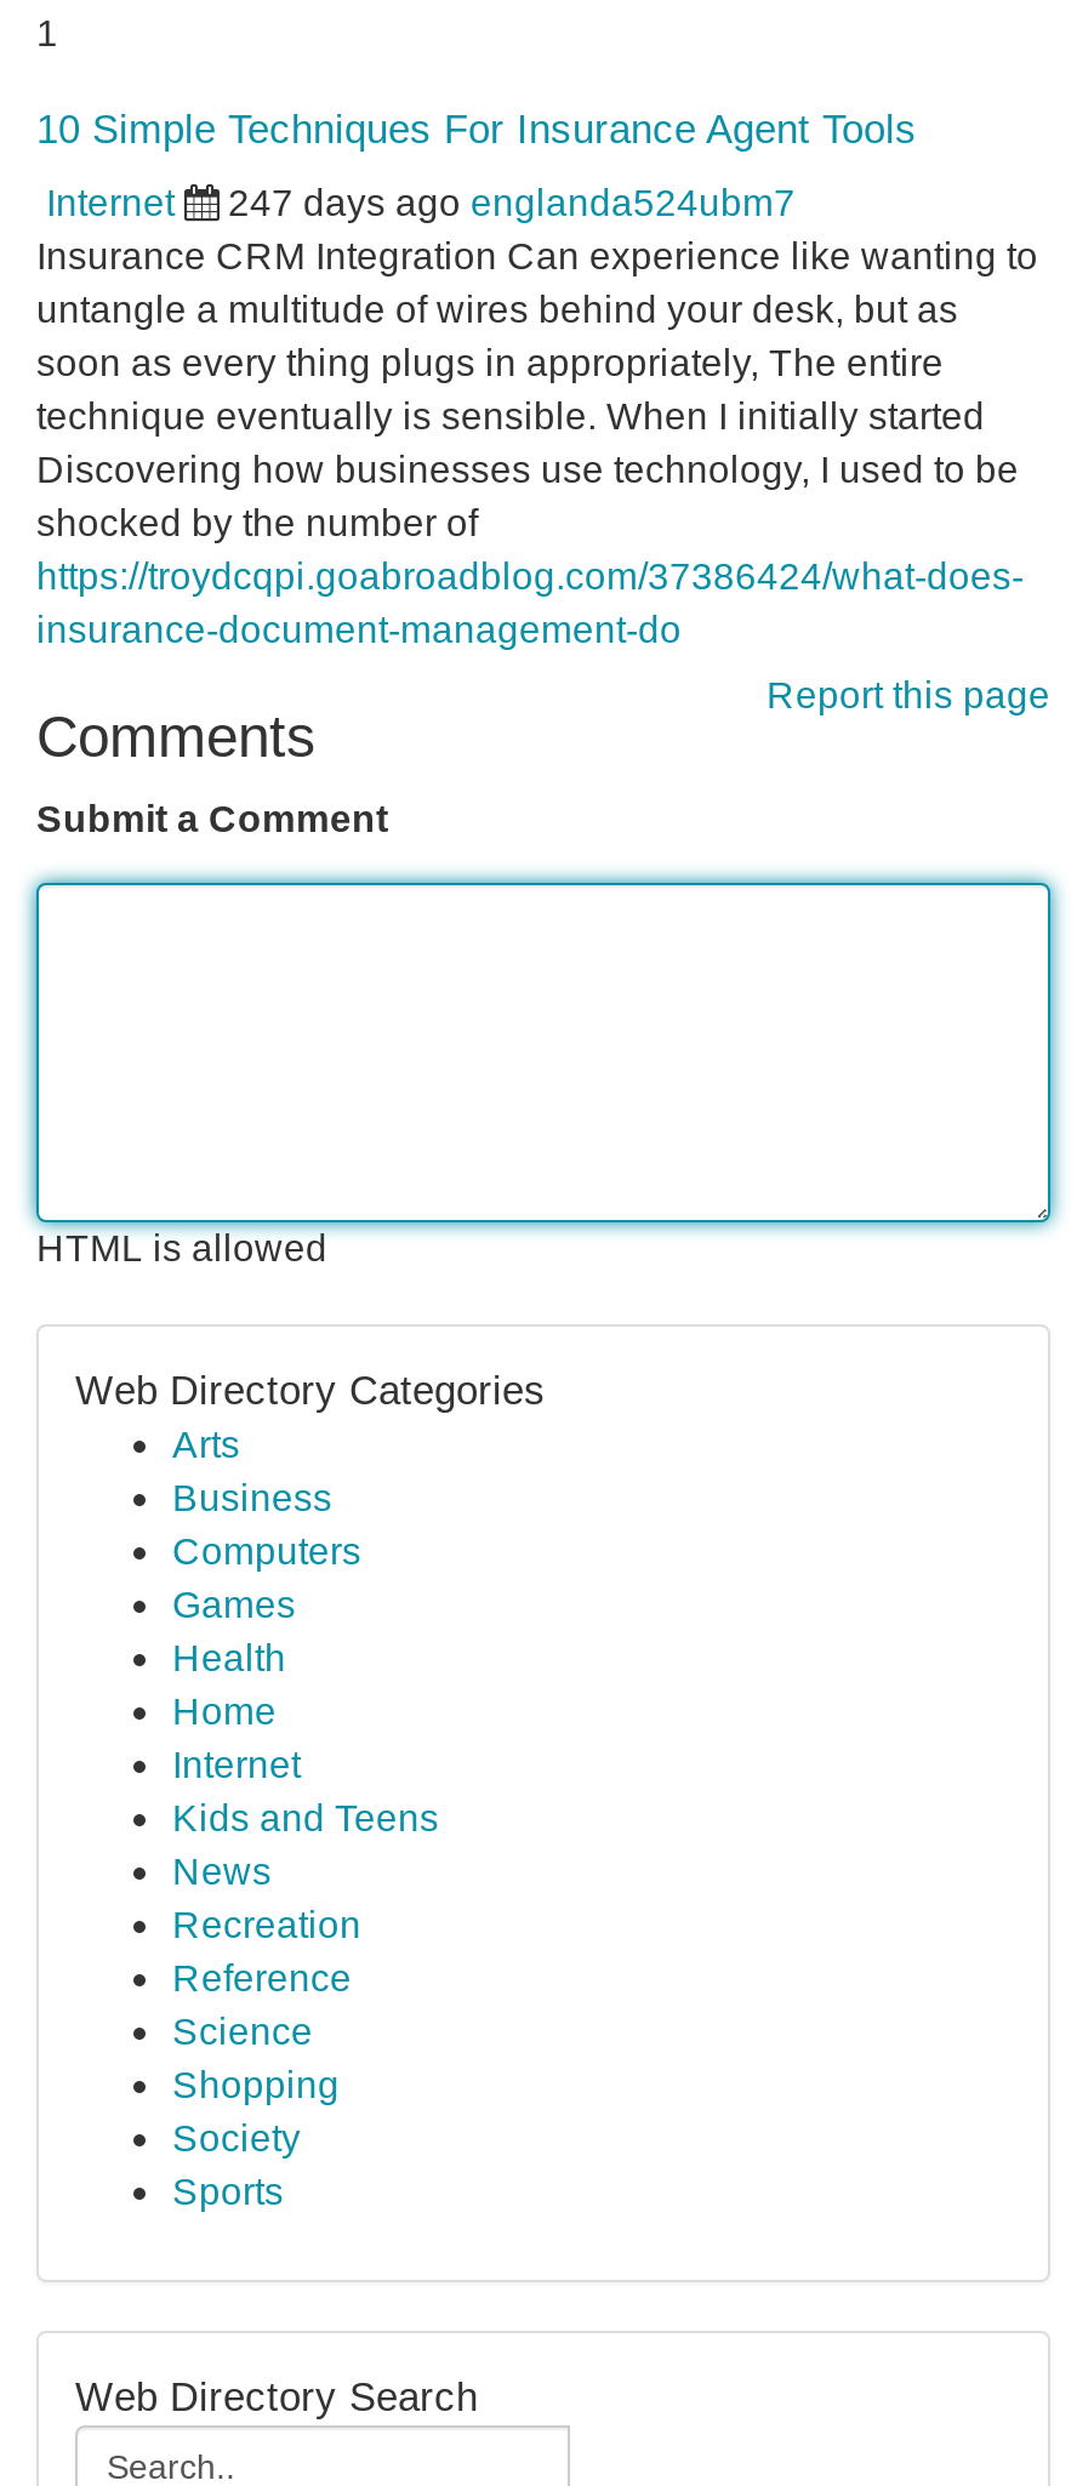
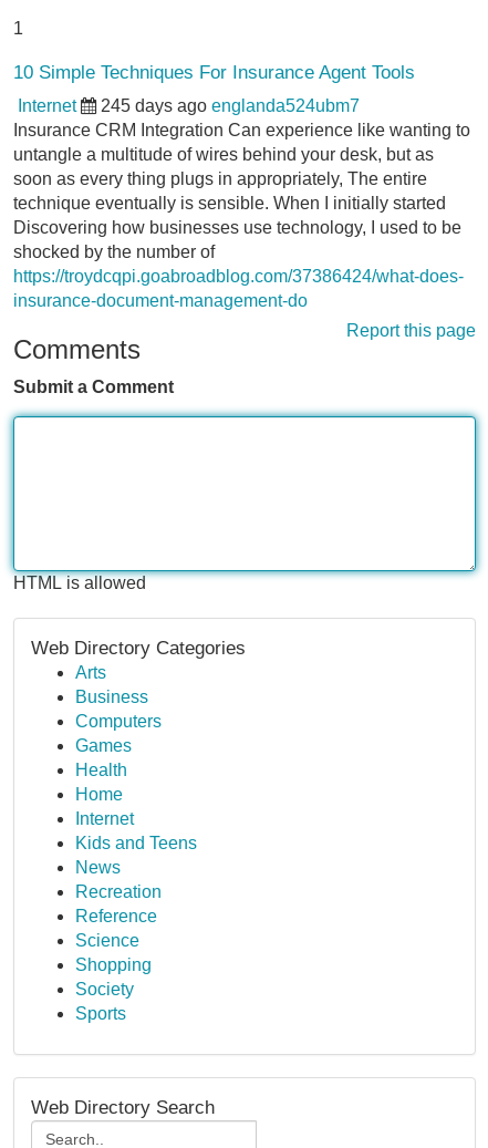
[228,182,796,223] 247 days ago englanda524ubm7 -> [101,96,360,115] 245 days ago englanda524ubm7

